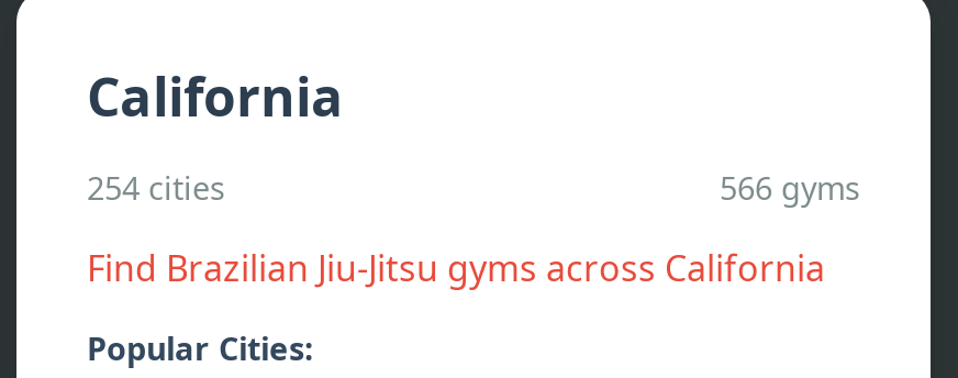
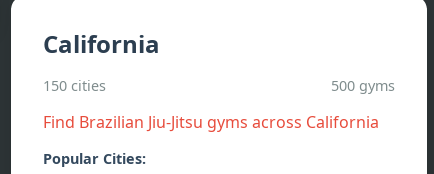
[87,166,225,208] 254 cities -> [43,76,106,95] 150 cities
[720,166,860,208] 566 gyms -> [331,76,395,95] 500 gyms

